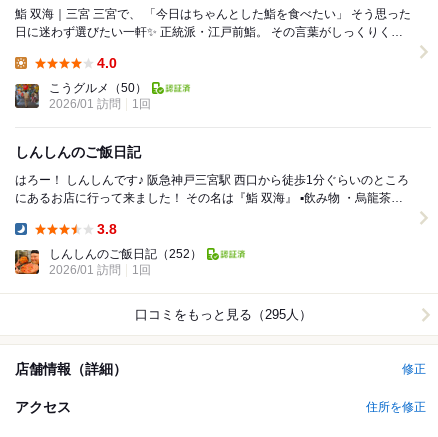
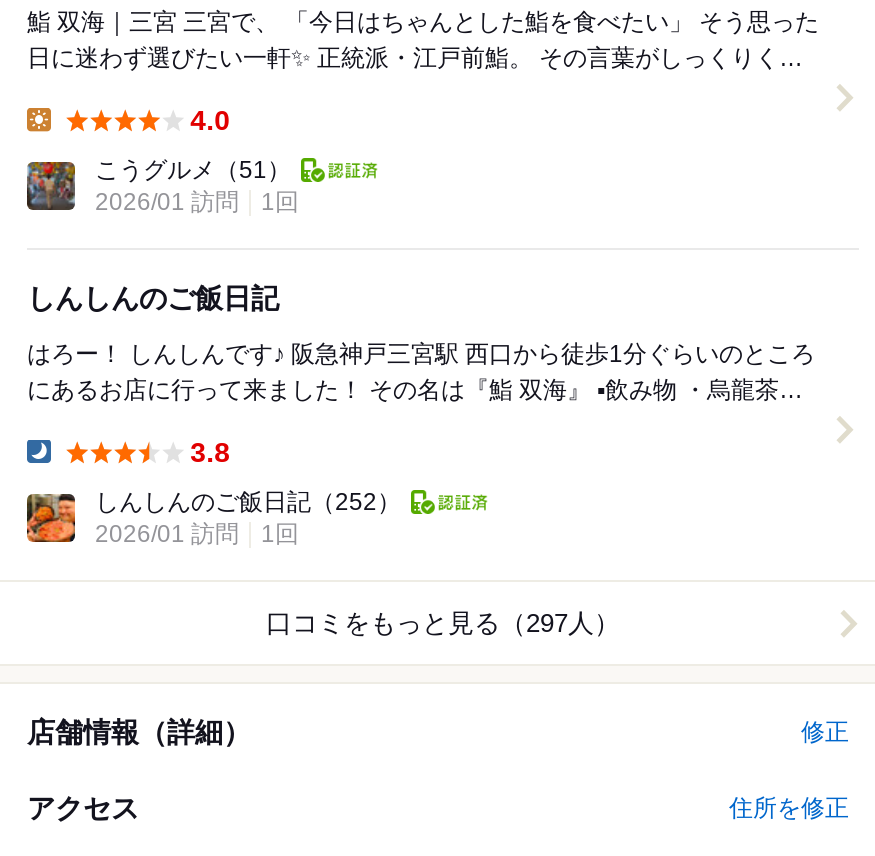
[49,81,147,95] こうグルメ（50） -> [95,156,291,184] こうグルメ（51）
[134,307,311,322] 口コミをもっと見る（295人） -> [266,608,620,638] 口コミをもっと見る（297人）

